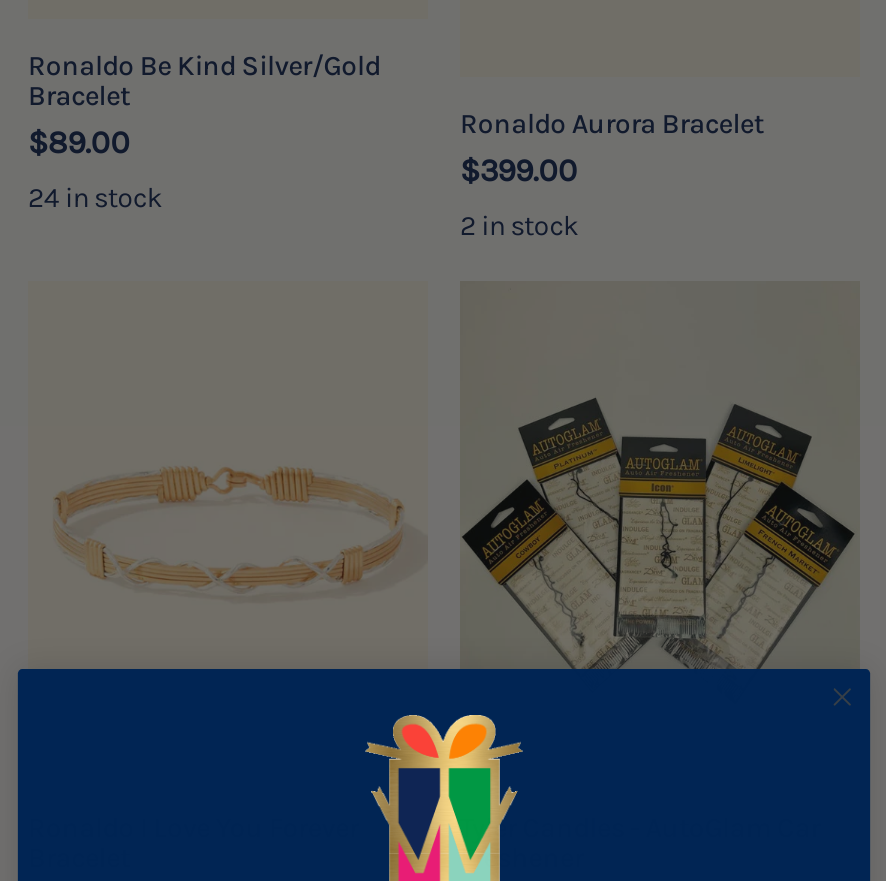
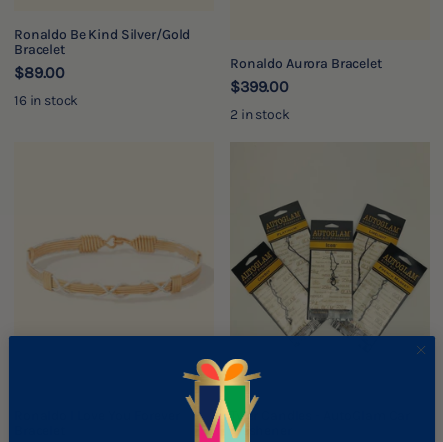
[28,181,162,215] 24 in stock -> [14,92,78,109] 16 in stock

